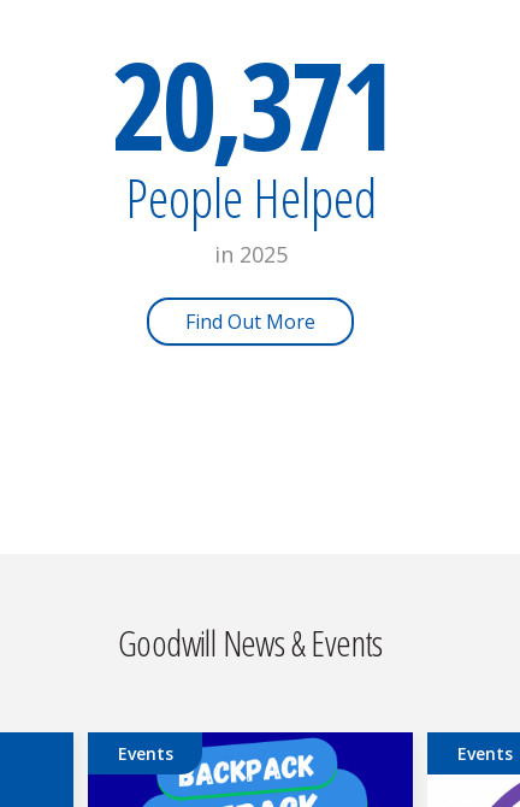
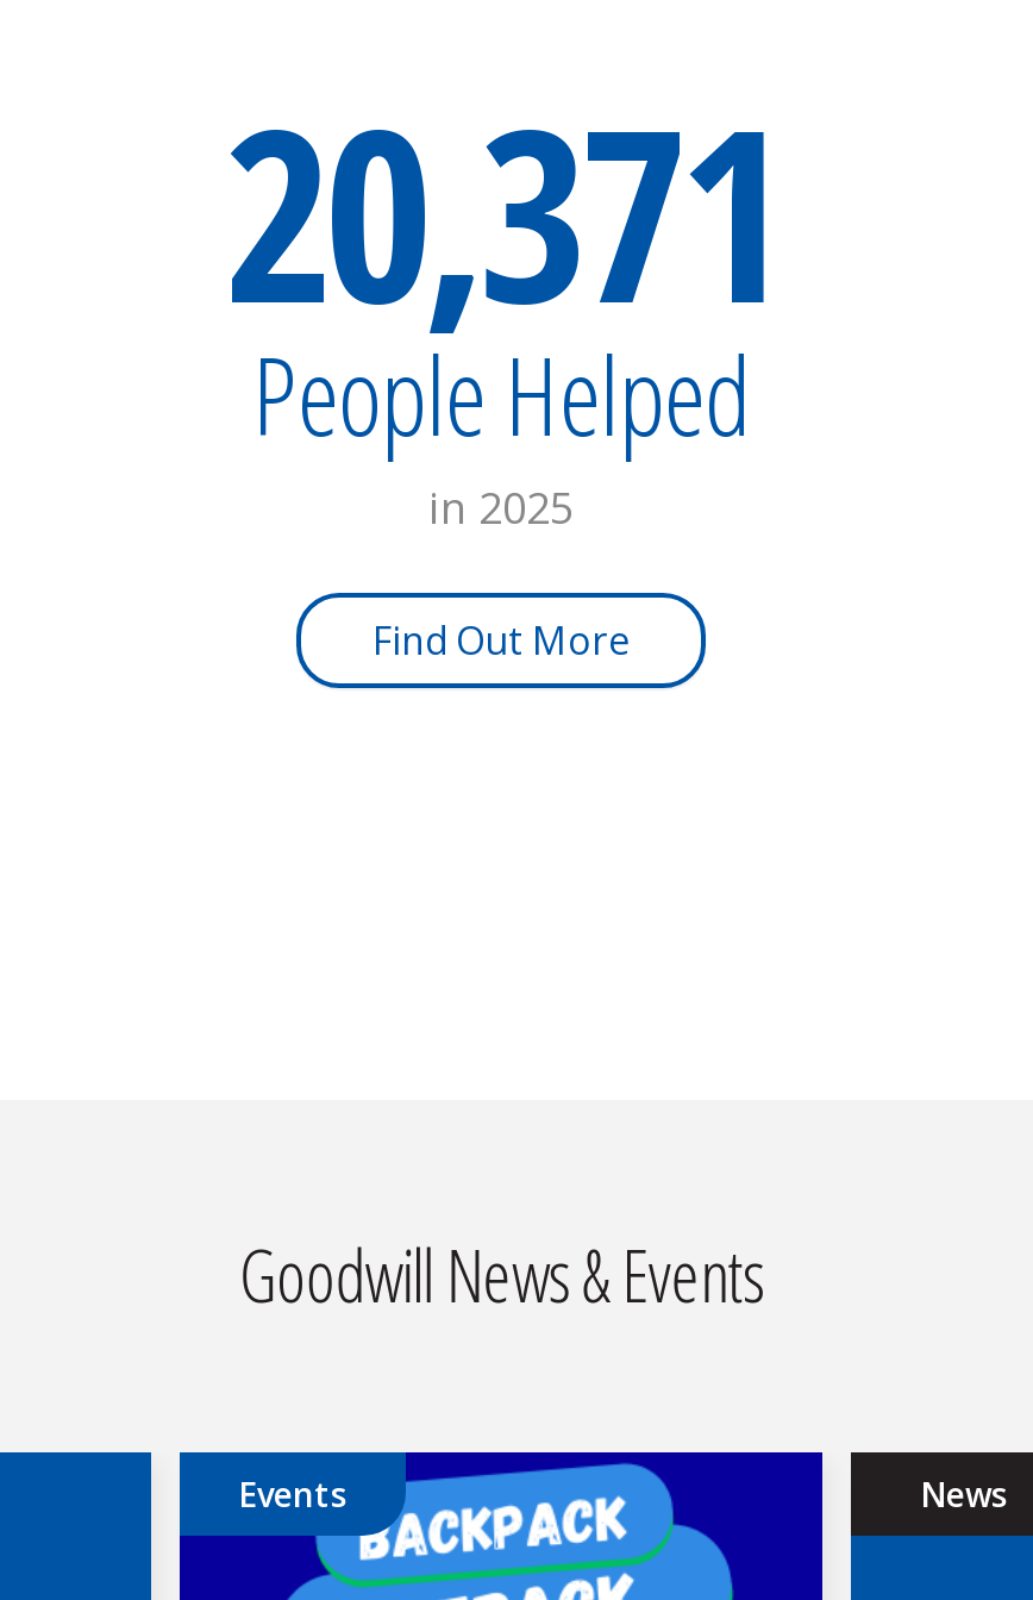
[457,742,512,765] Events -> [920,1471,1008,1517] News

